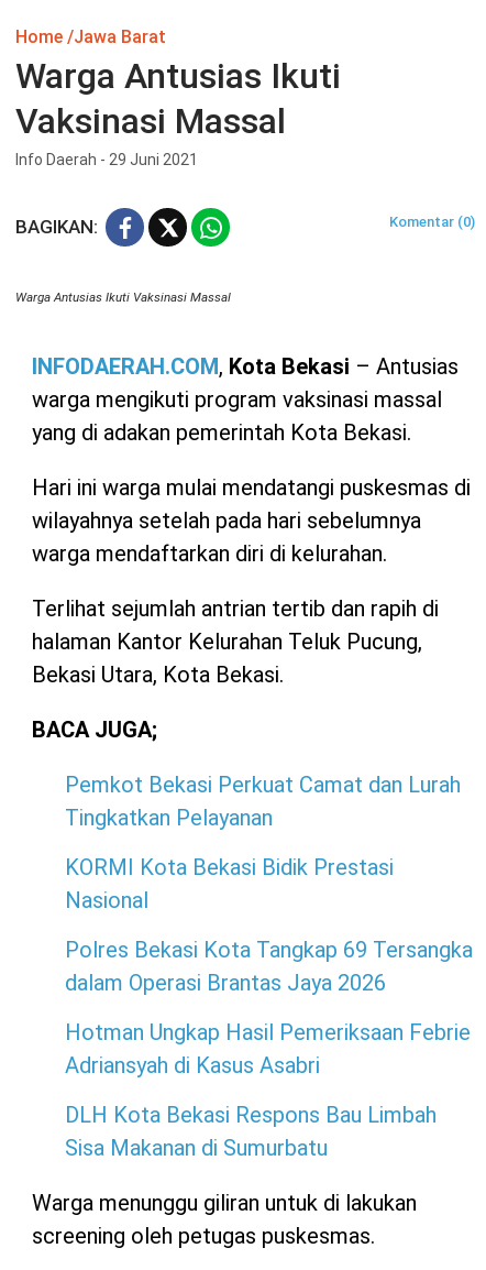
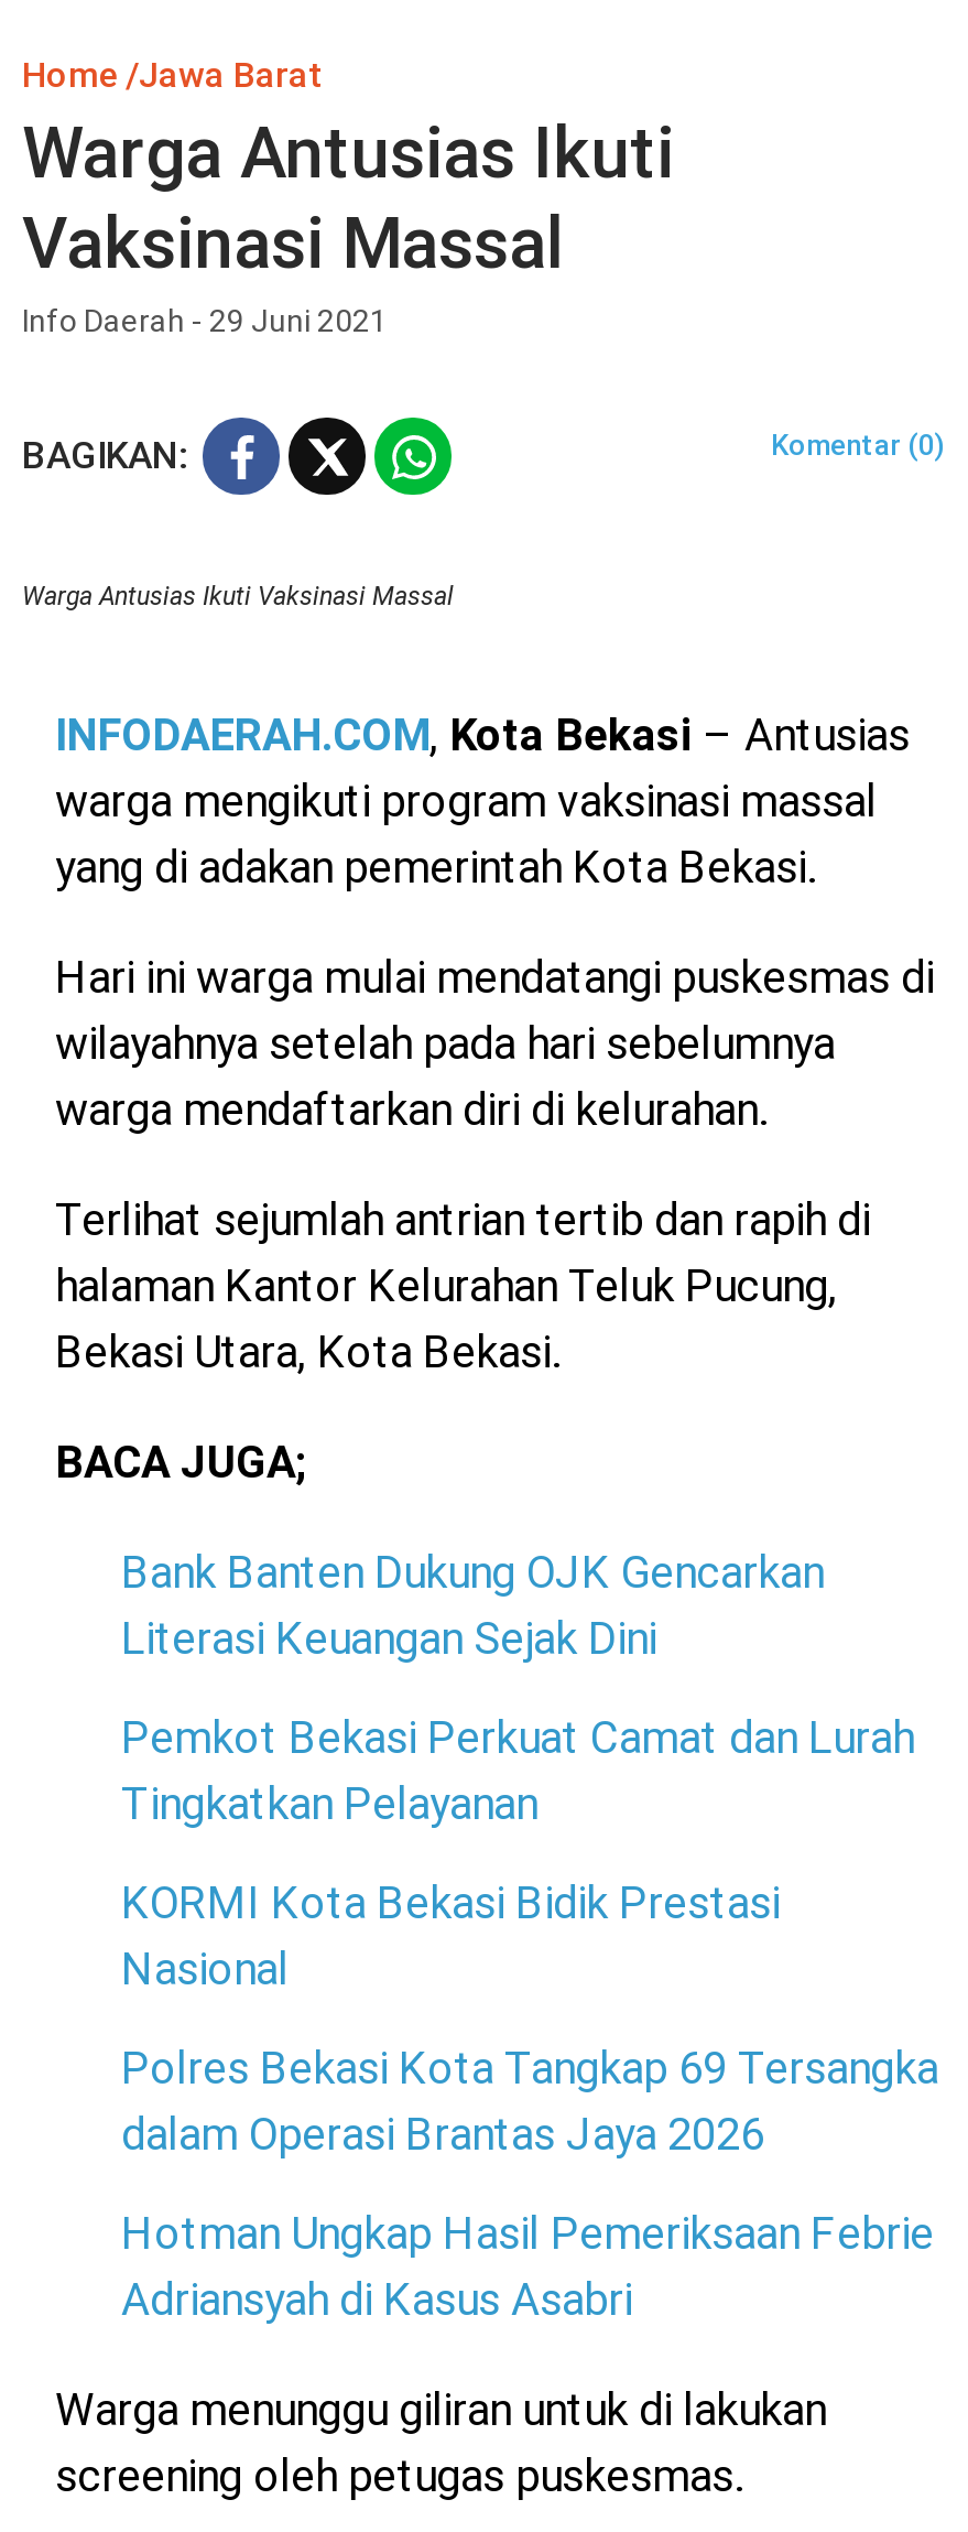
none -> [121,1546,824,1665] Bank Banten Dukung OJK Gencarkan | Literasi Keuangan Sejak Dini
moved [65,771,473,1079] -> [121,1711,938,2326]: Pemkot Bekasi Perkuat Camat dan Lurah | Tingkatkan Pelayanan | KORMI Kota Bekasi Bidik Prestasi | Nasional | Polres Bekasi Kota Tangkap 69 Tersangka | dalam Operasi Brantas Jaya 2026 | Hotman Ungkap Hasil Pemeriksaan Febrie | Adriansyah di Kasus Asabri
[65,1102,437,1161] DLH Kota Bekasi Respons Bau Limbah | Sisa Makanan di Sumurbatu -> none

